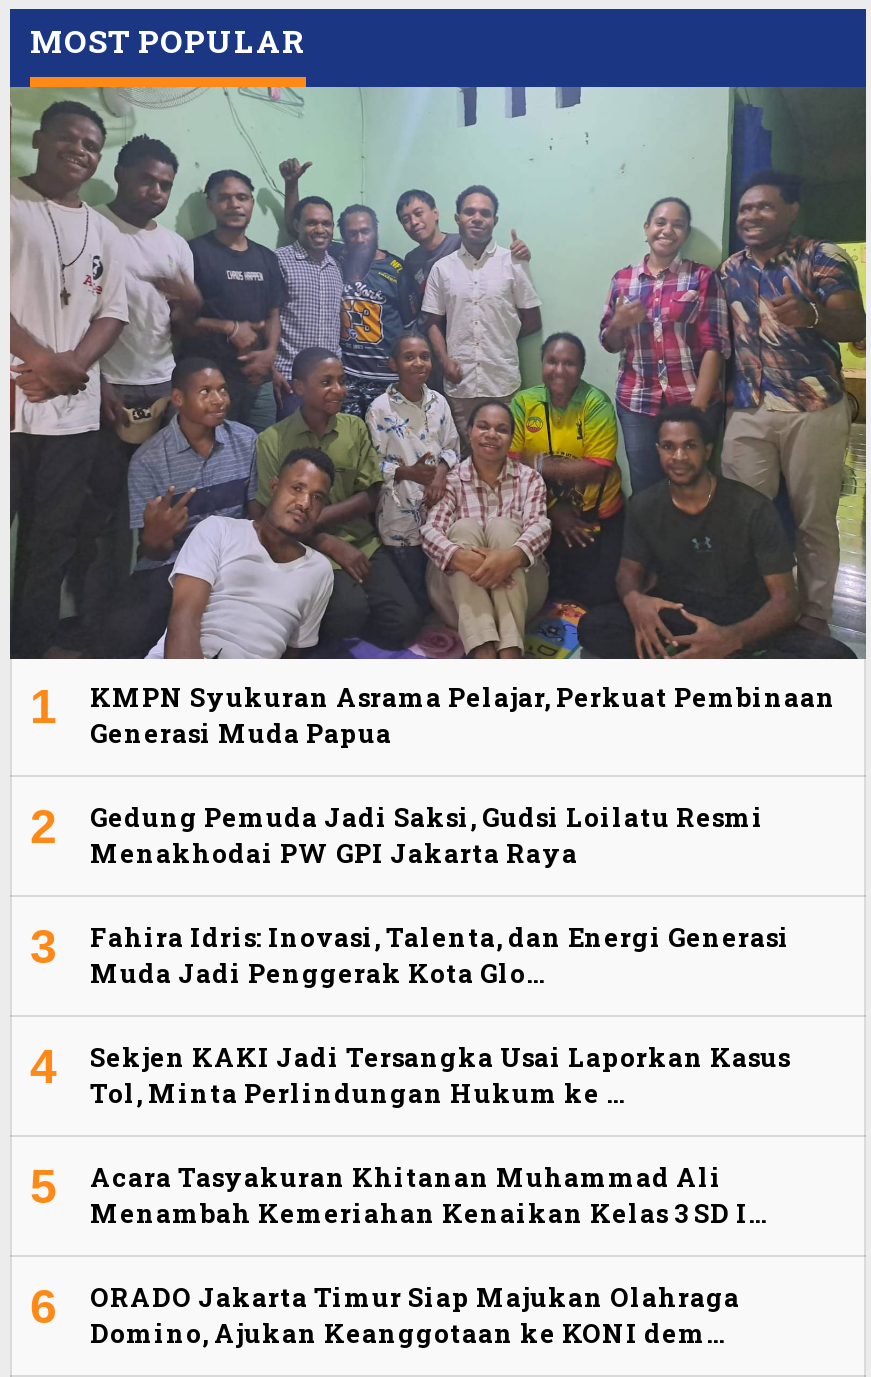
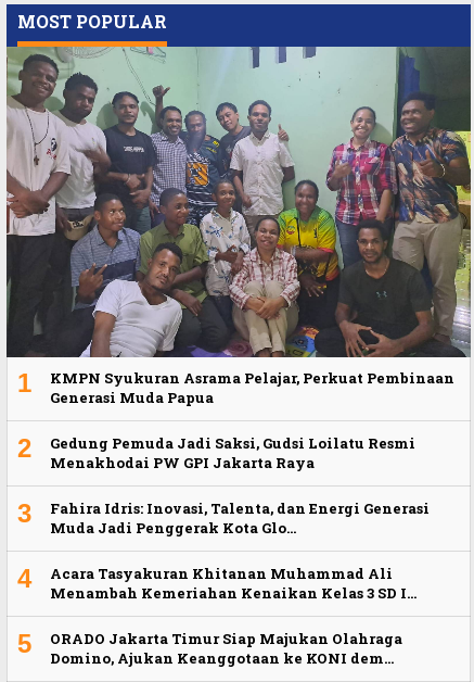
[30,1038,790,1212] Sekjen KAKI Jadi Tersangka Usai Laporkan Kasus | Tol, Minta Perlindungan Hukum ke … | 5 -> none
[30,1278,740,1350] 6 ORADO Jakarta Timur Siap Majukan Olahraga Domino, Ajukan Keanggotaan ke KONI dem… -> [17,628,402,668] 5 ORADO Jakarta Timur Siap Majukan Olahraga Domino, Ajukan Keanggotaan ke KONI dem…

